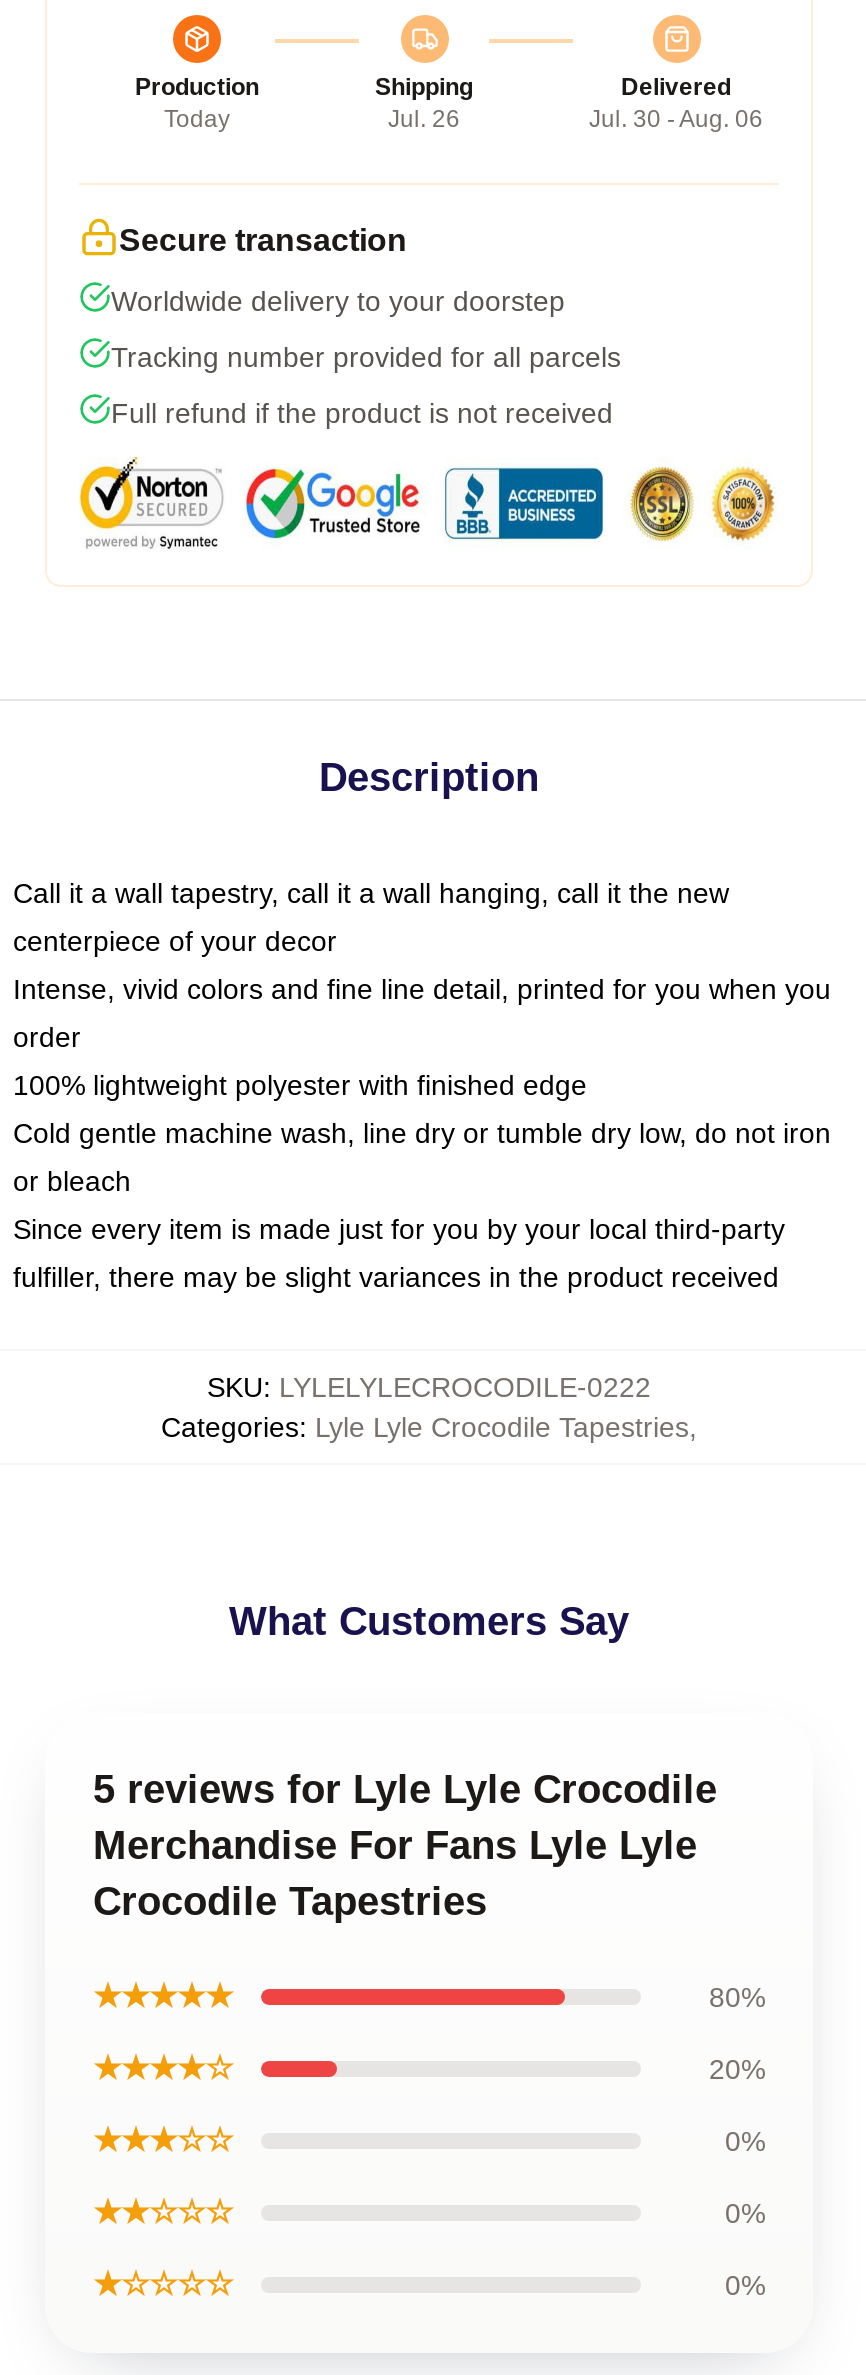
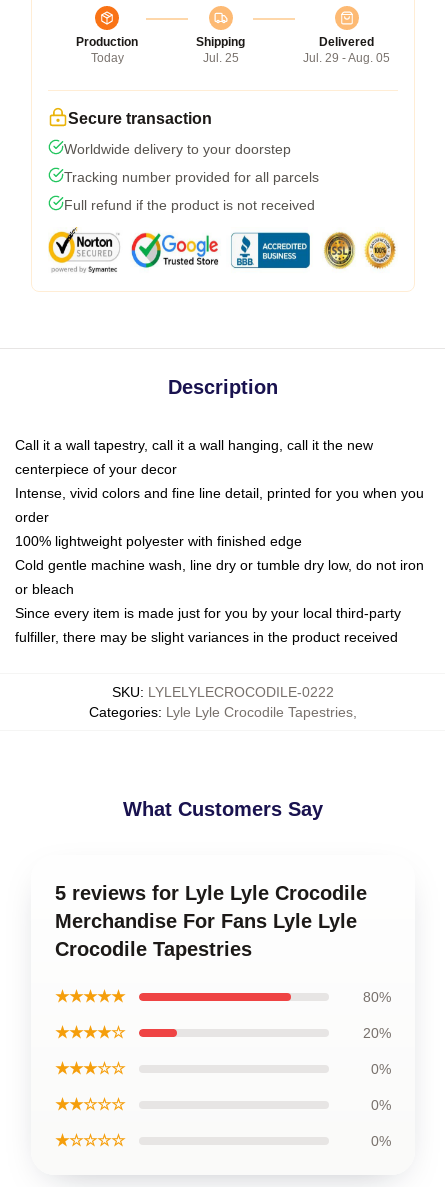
[388,105,460,133] Jul. 26 -> [202,51,238,65] Jul. 25
[589,105,763,133] Jul. 30 - Aug. 06 -> [303,51,390,65] Jul. 29 - Aug. 05

